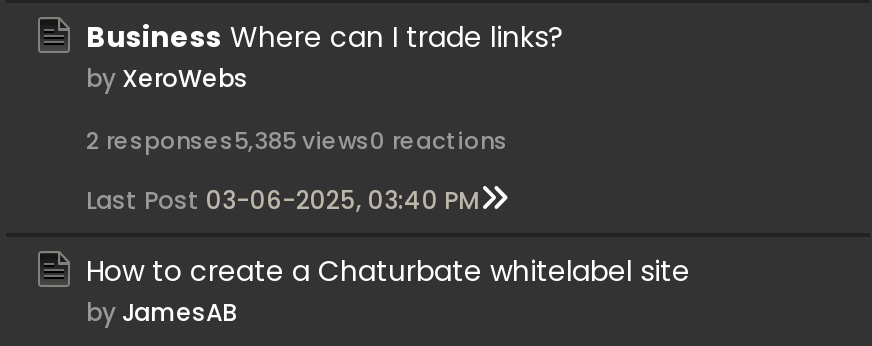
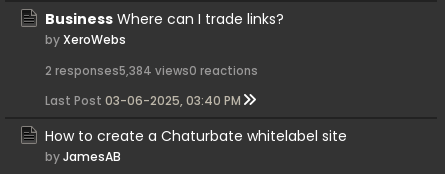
[86,125,508,157] 2 responses5,385 views0 reactions -> [45,63,258,79] 2 responses5,384 views0 reactions

